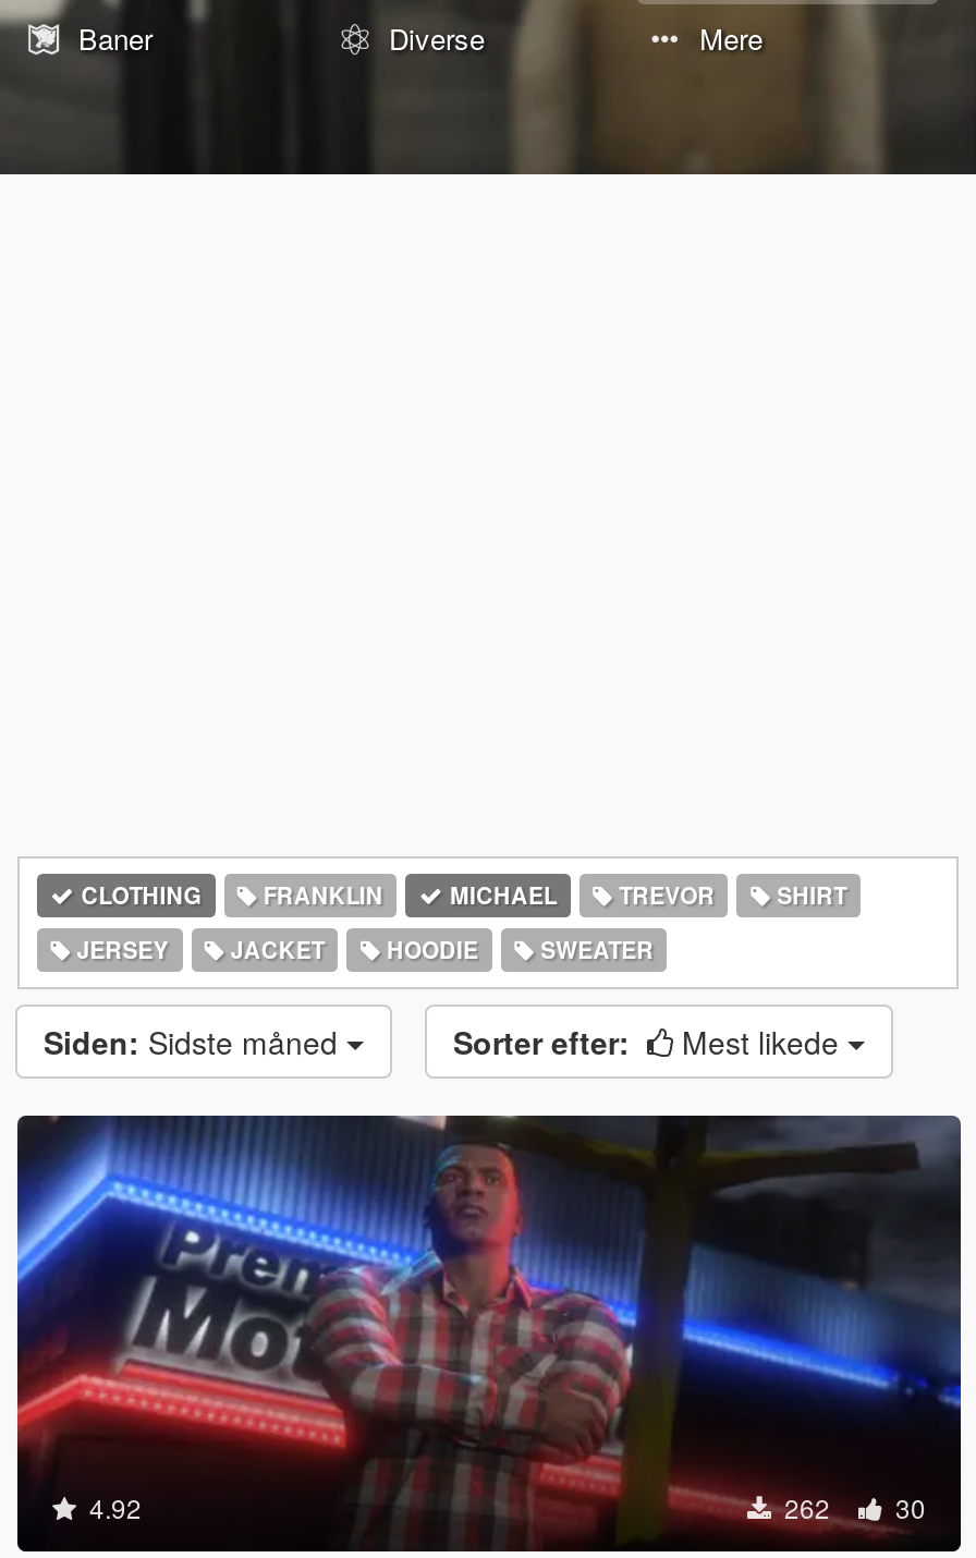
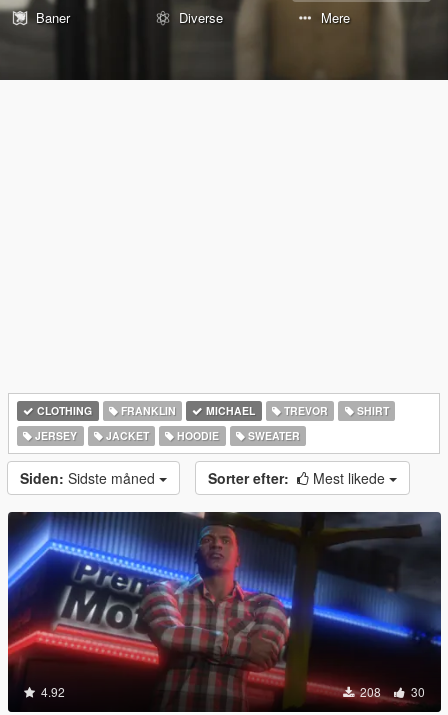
[778,1488,926,1525] 262 30 -> [357,683,425,700] 208 30

